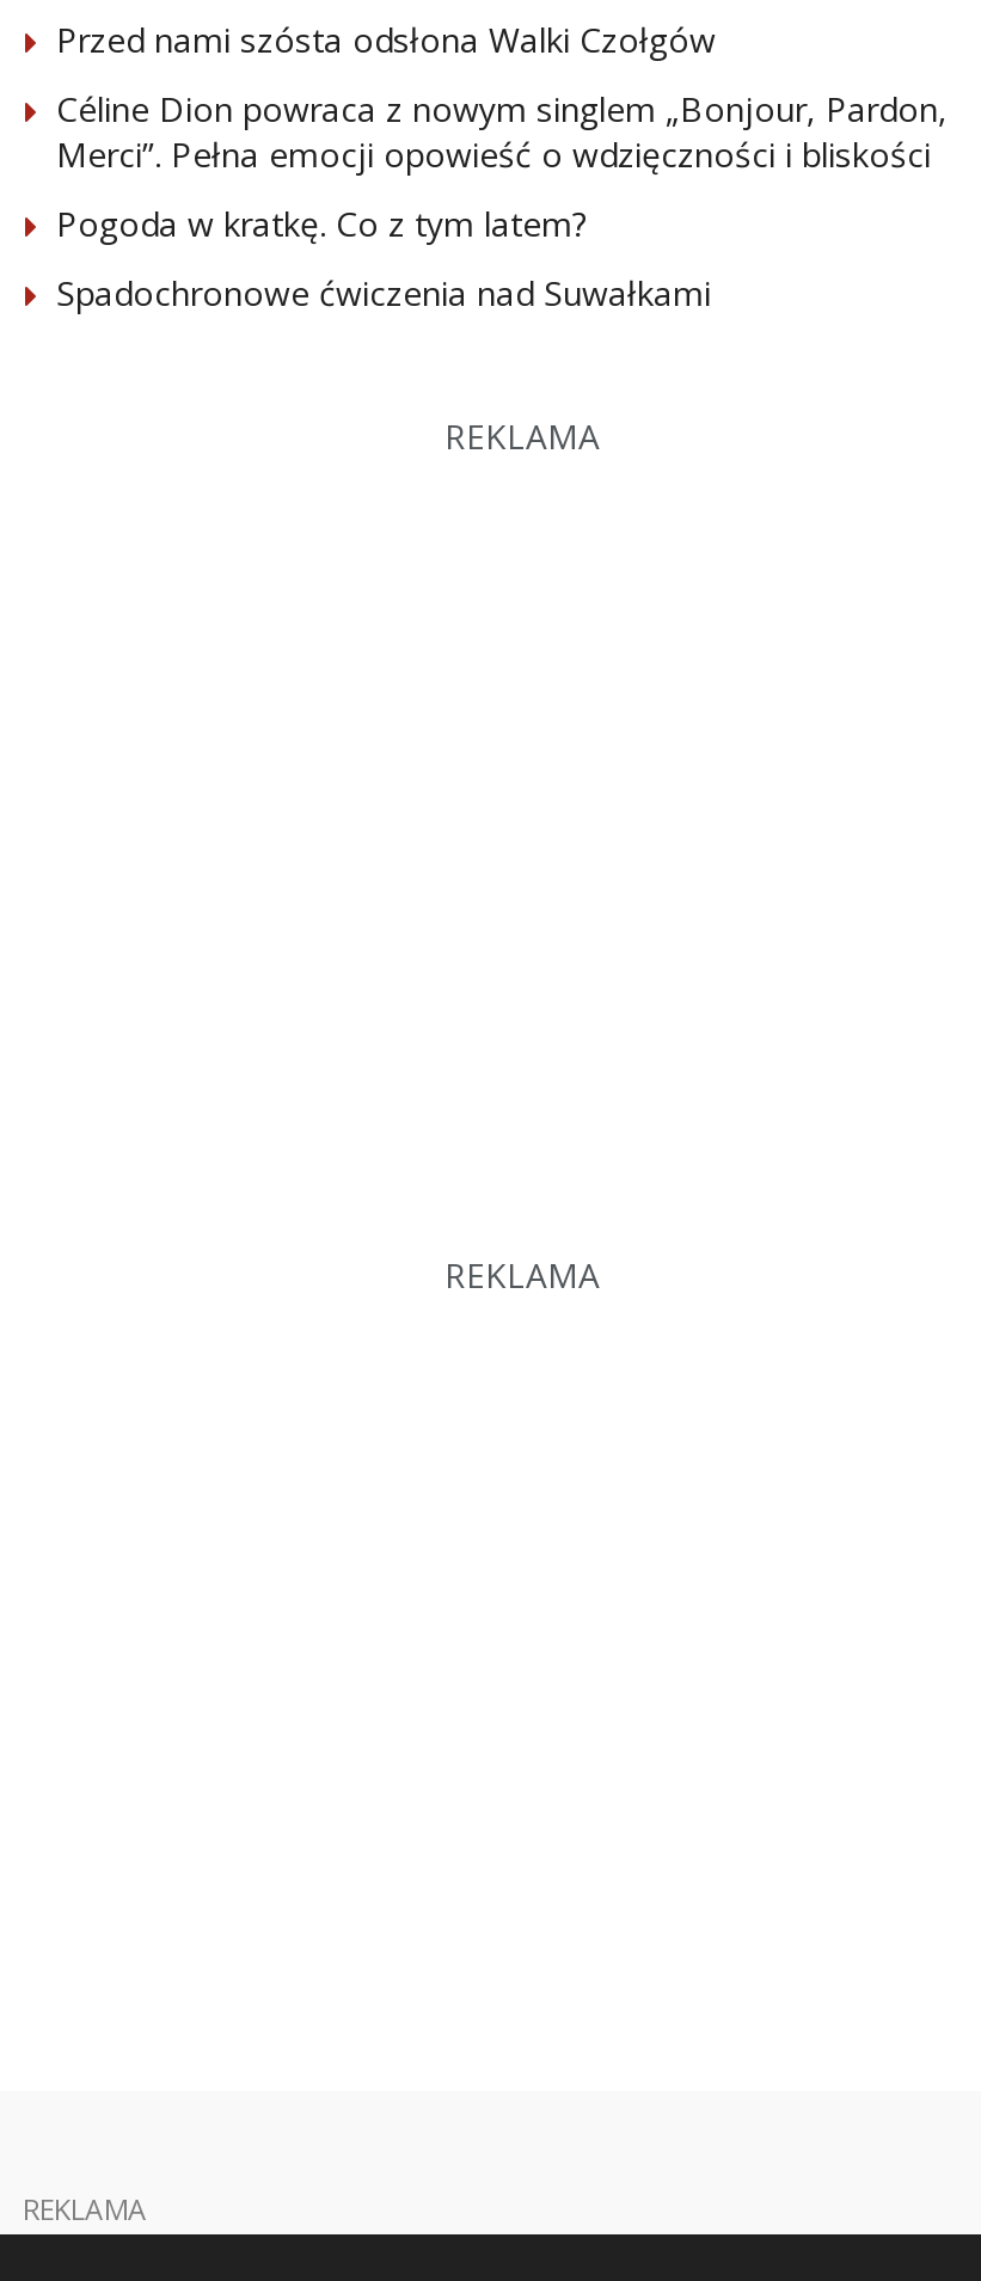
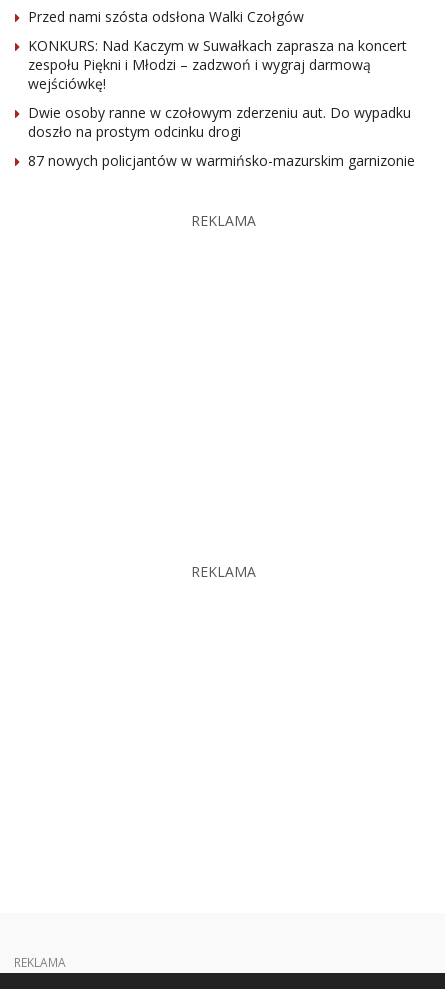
[56,86,948,176] Céline Dion powraca z nowym singlem „Bonjour, Pardon, | Merci”. Pełna emocji opowieść o wdzięczności i bliskości -> [28,36,407,93] KONKURS: Nad Kaczym w Suwałkach zaprasza na koncert | zespołu Piękni i Młodzi – zadzwoń i wygraj darmową | wejściówkę!
[56,200,587,246] Pogoda w kratkę. Co z tym latem? -> [28,103,411,141] Dwie osoby ranne w czołowym zderzeniu aut. Do wypadku | doszło na prostym odcinku drogi
[56,270,711,315] Spadochronowe ćwiczenia nad Suwałkami -> [28,151,415,170] 87 nowych policjantów w warmińsko-mazurskim garnizonie

